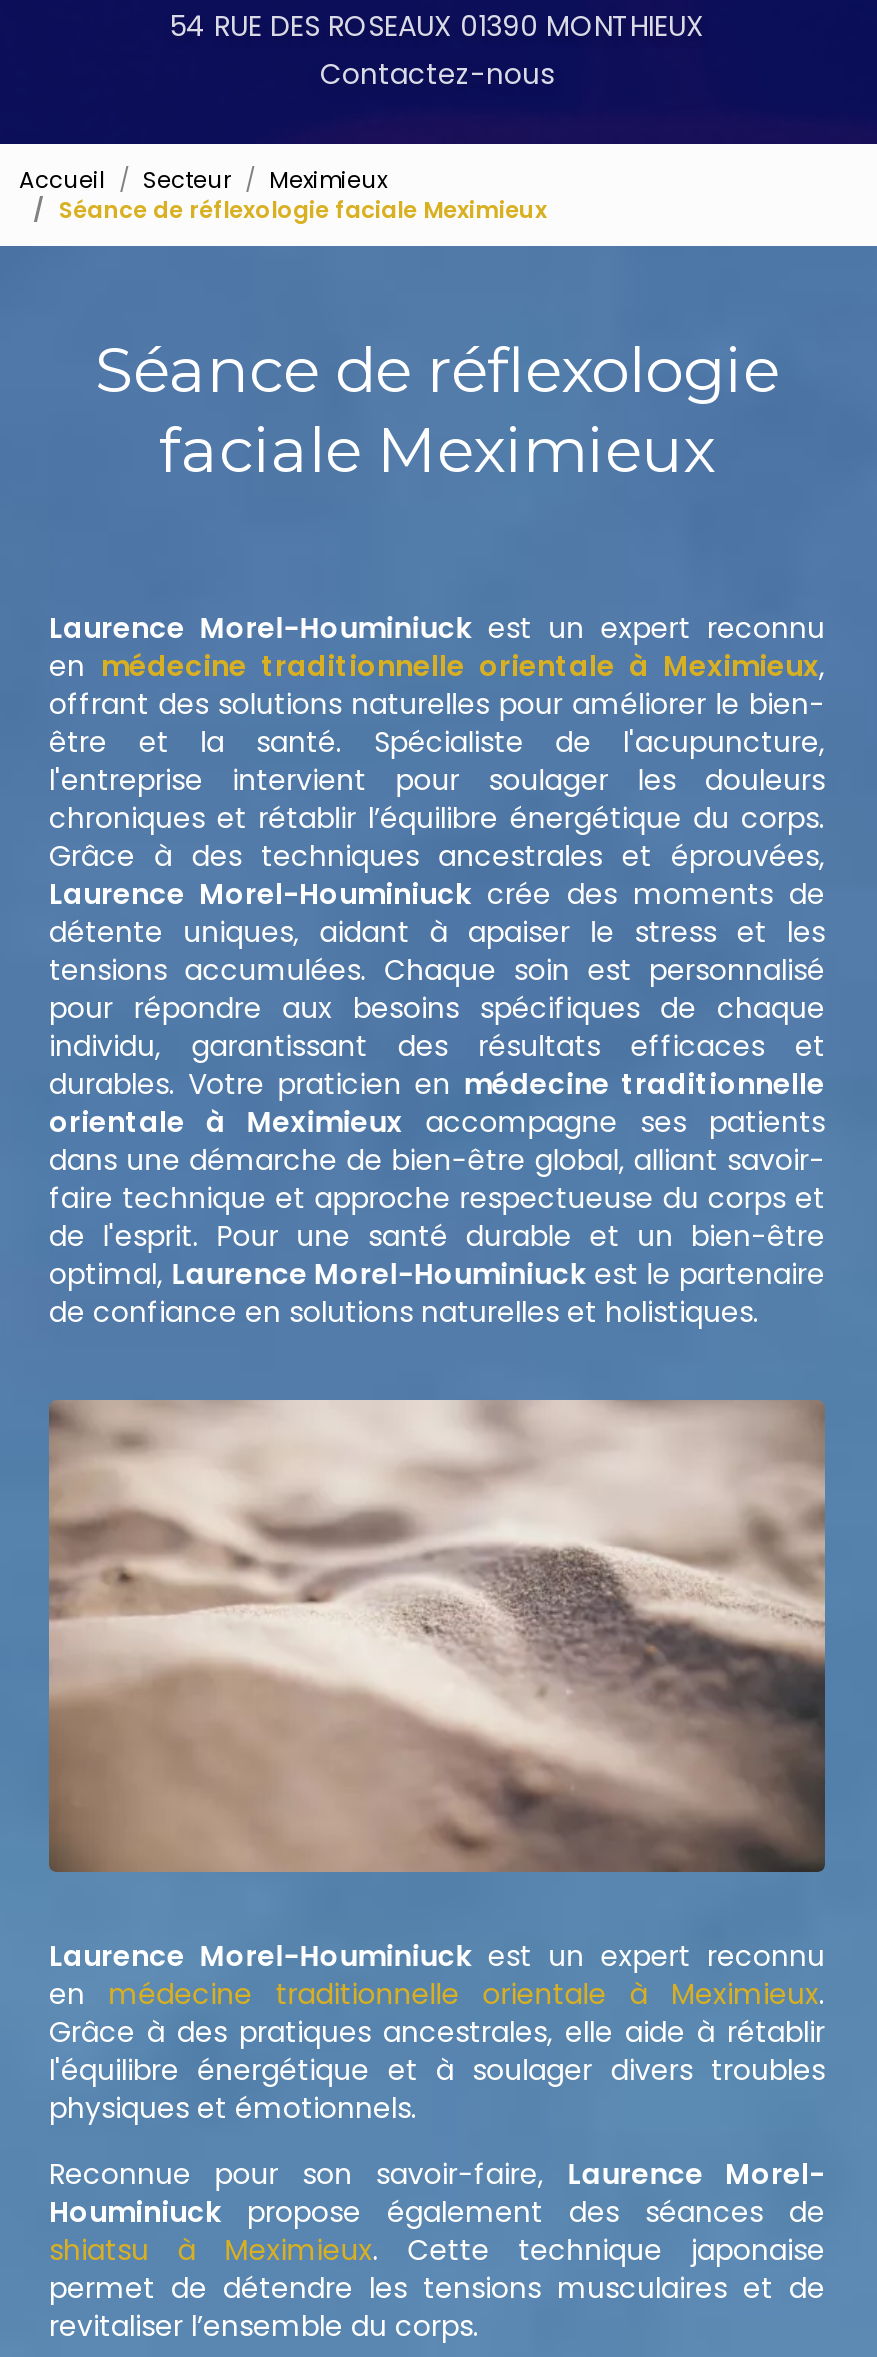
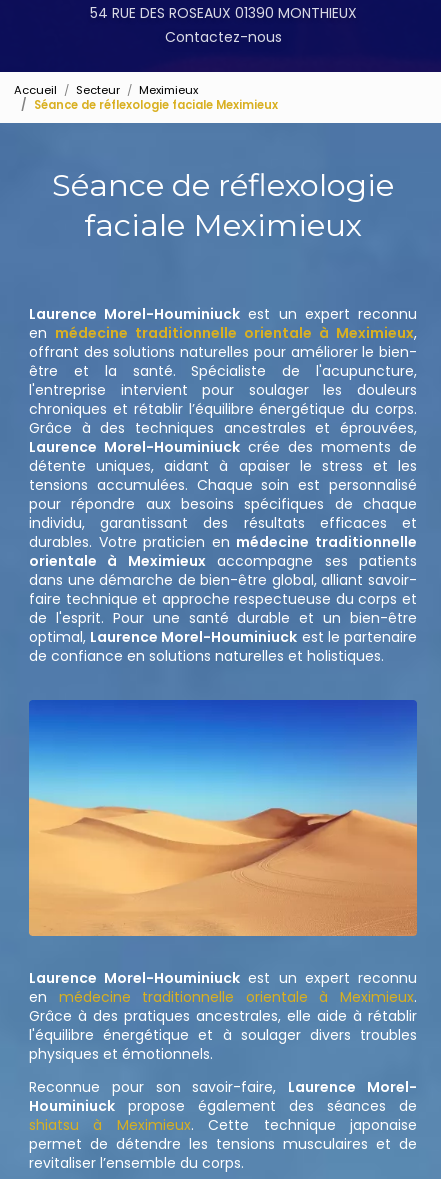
[47,1398,827,1874] [image] -> [28,700,418,937] [image]

